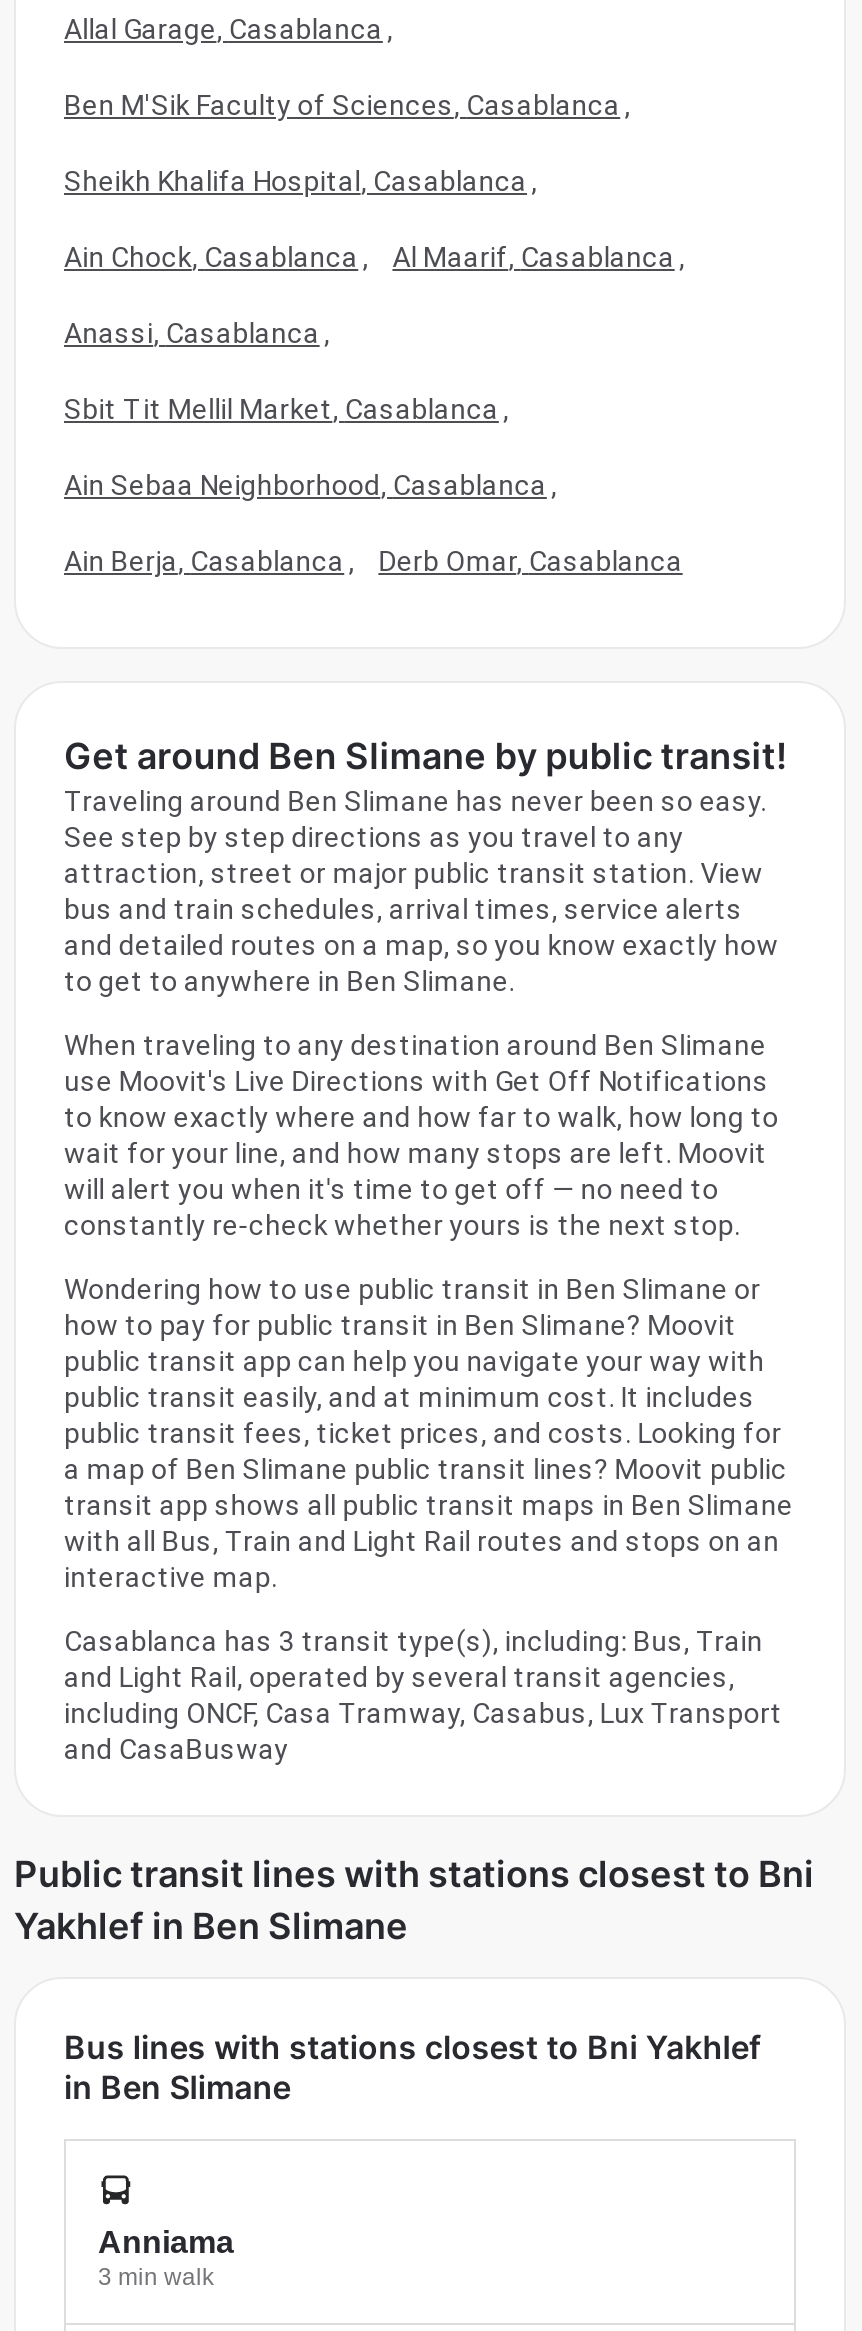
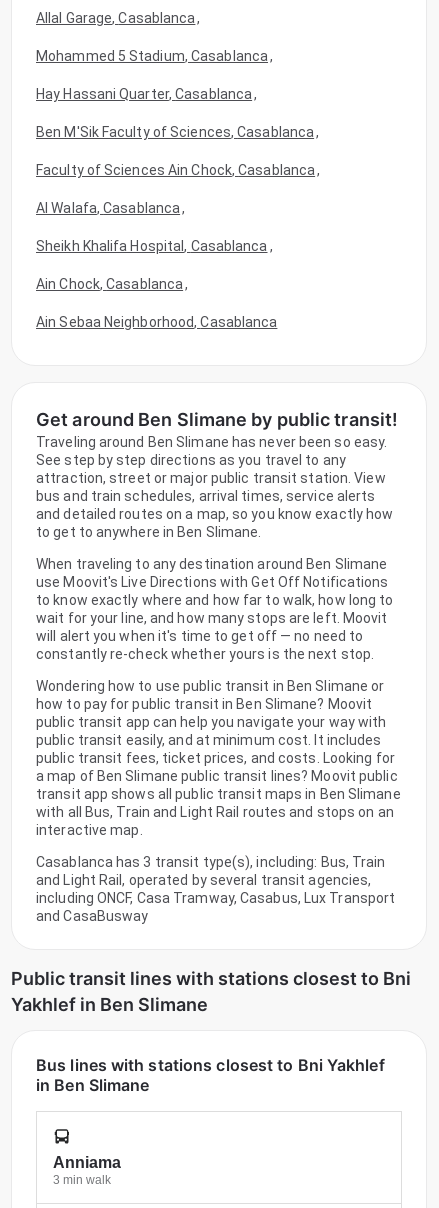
none -> [36,48,273,102] Mohammed 5 Stadium, Casablanca , | Hay Hassani Quarter, Casablanca ,
moved [64,90,630,122] -> [36,124,319,140]: Ben M'Sik Faculty of Sciences, Casablanca ,
none -> [36,162,320,216] Faculty of Sciences Ain Chock, Casablanca , | Al Walafa, Casablanca ,
moved [64,166,537,274] -> [36,238,273,292]: Sheikh Khalifa Hospital, Casablanca , | Ain Chock, Casablanca ,
[64,242,685,578] Al Maarif, Casablanca , | Anassi, Casablanca , | Sbit Tit Mellil Market, Casablanca , | Ain Sebaa Neighborhood, Casablanca , | Ain Berja, Casablanca , | Derb Omar, Casablanca -> [36,314,277,330] Ain Sebaa Neighborhood, Casablanca

